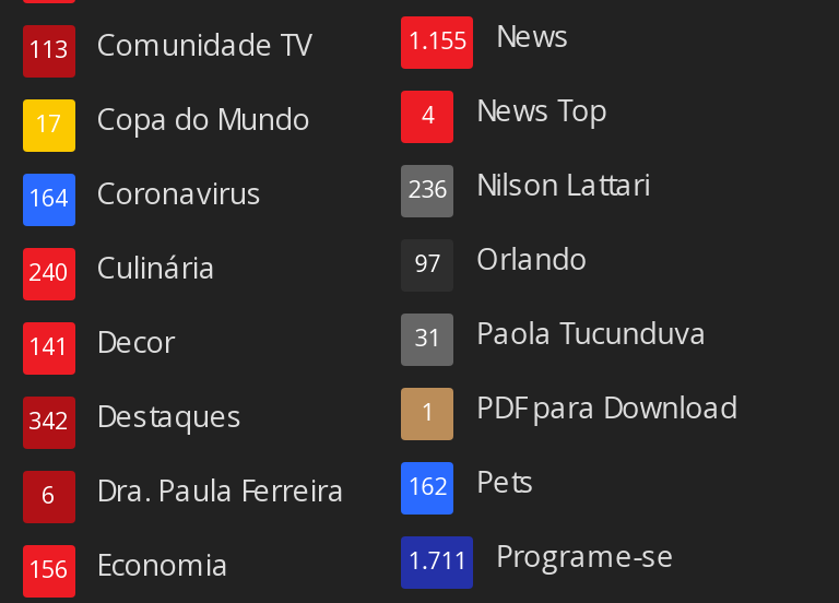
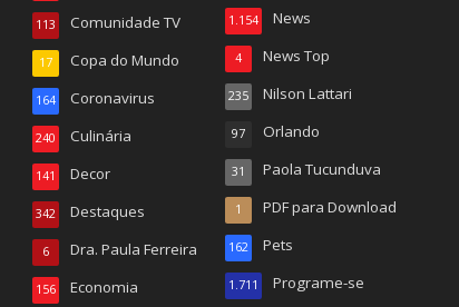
[408,15,570,54] 1.155 News -> [229,8,311,28] 1.154 News
[408,163,651,203] 236 Nilson Lattari -> [229,83,352,103] 235 Nilson Lattari

